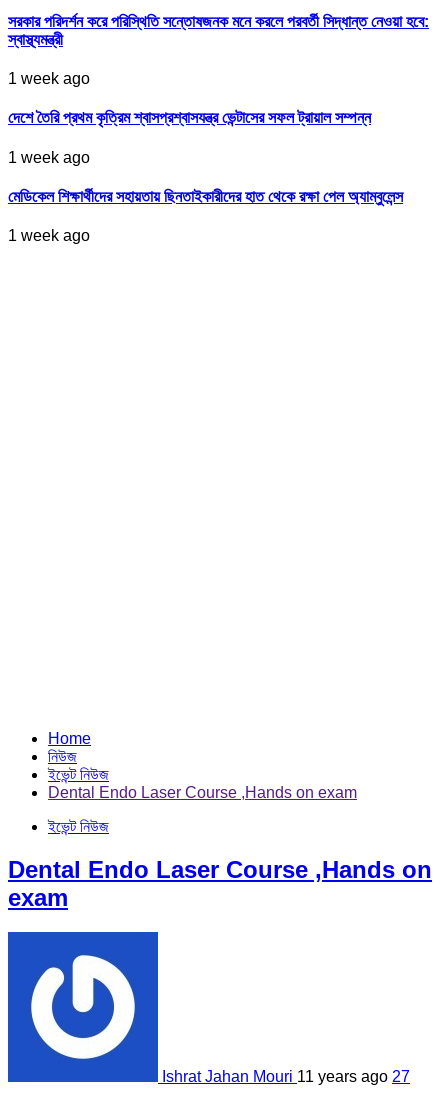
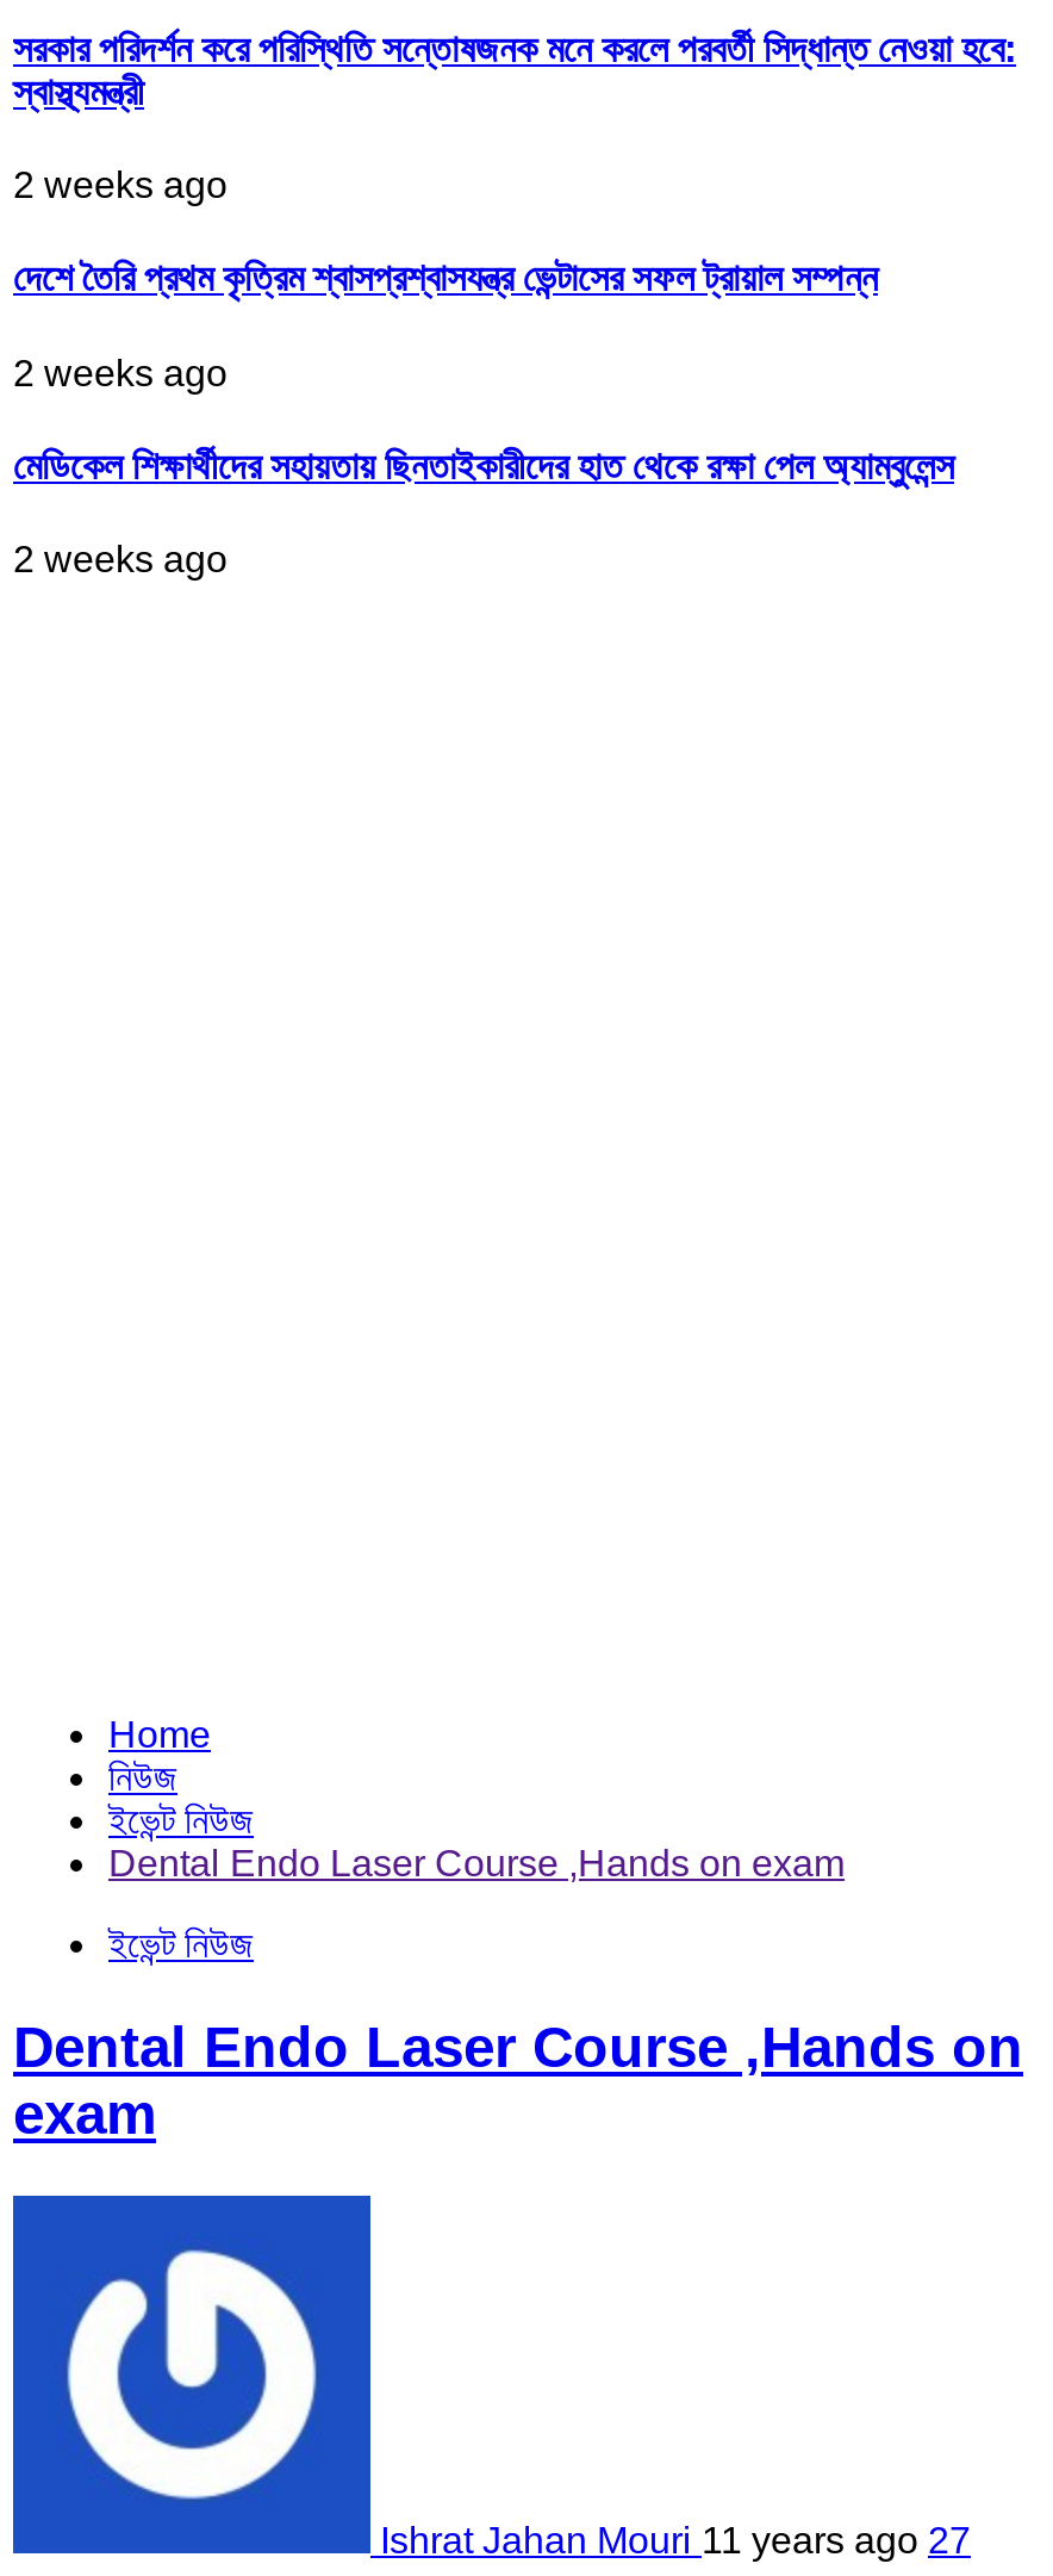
[8,70,90,87] 1 week ago -> [13,165,228,205] 2 weeks ago
[8,149,90,166] 1 week ago -> [13,352,228,392] 2 weeks ago
[8,227,90,244] 1 week ago -> [13,539,228,580] 2 weeks ago

